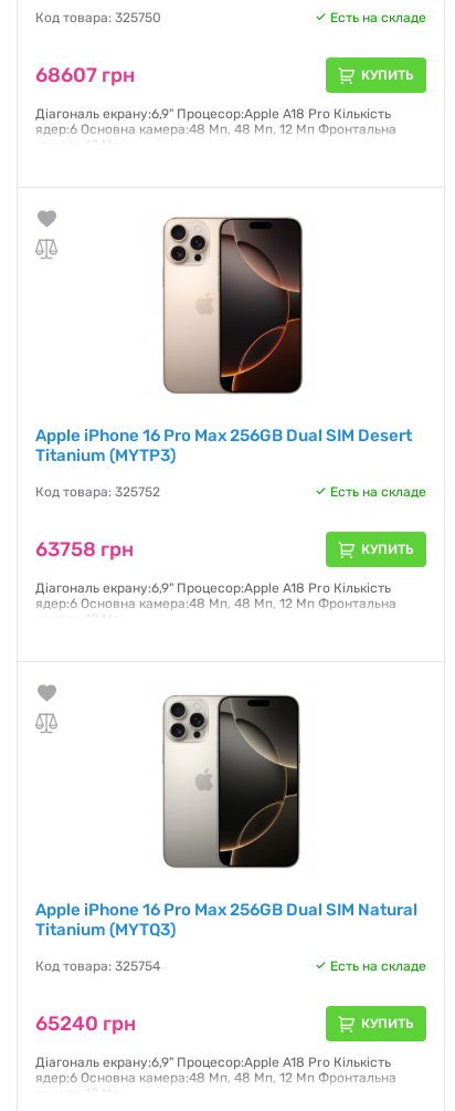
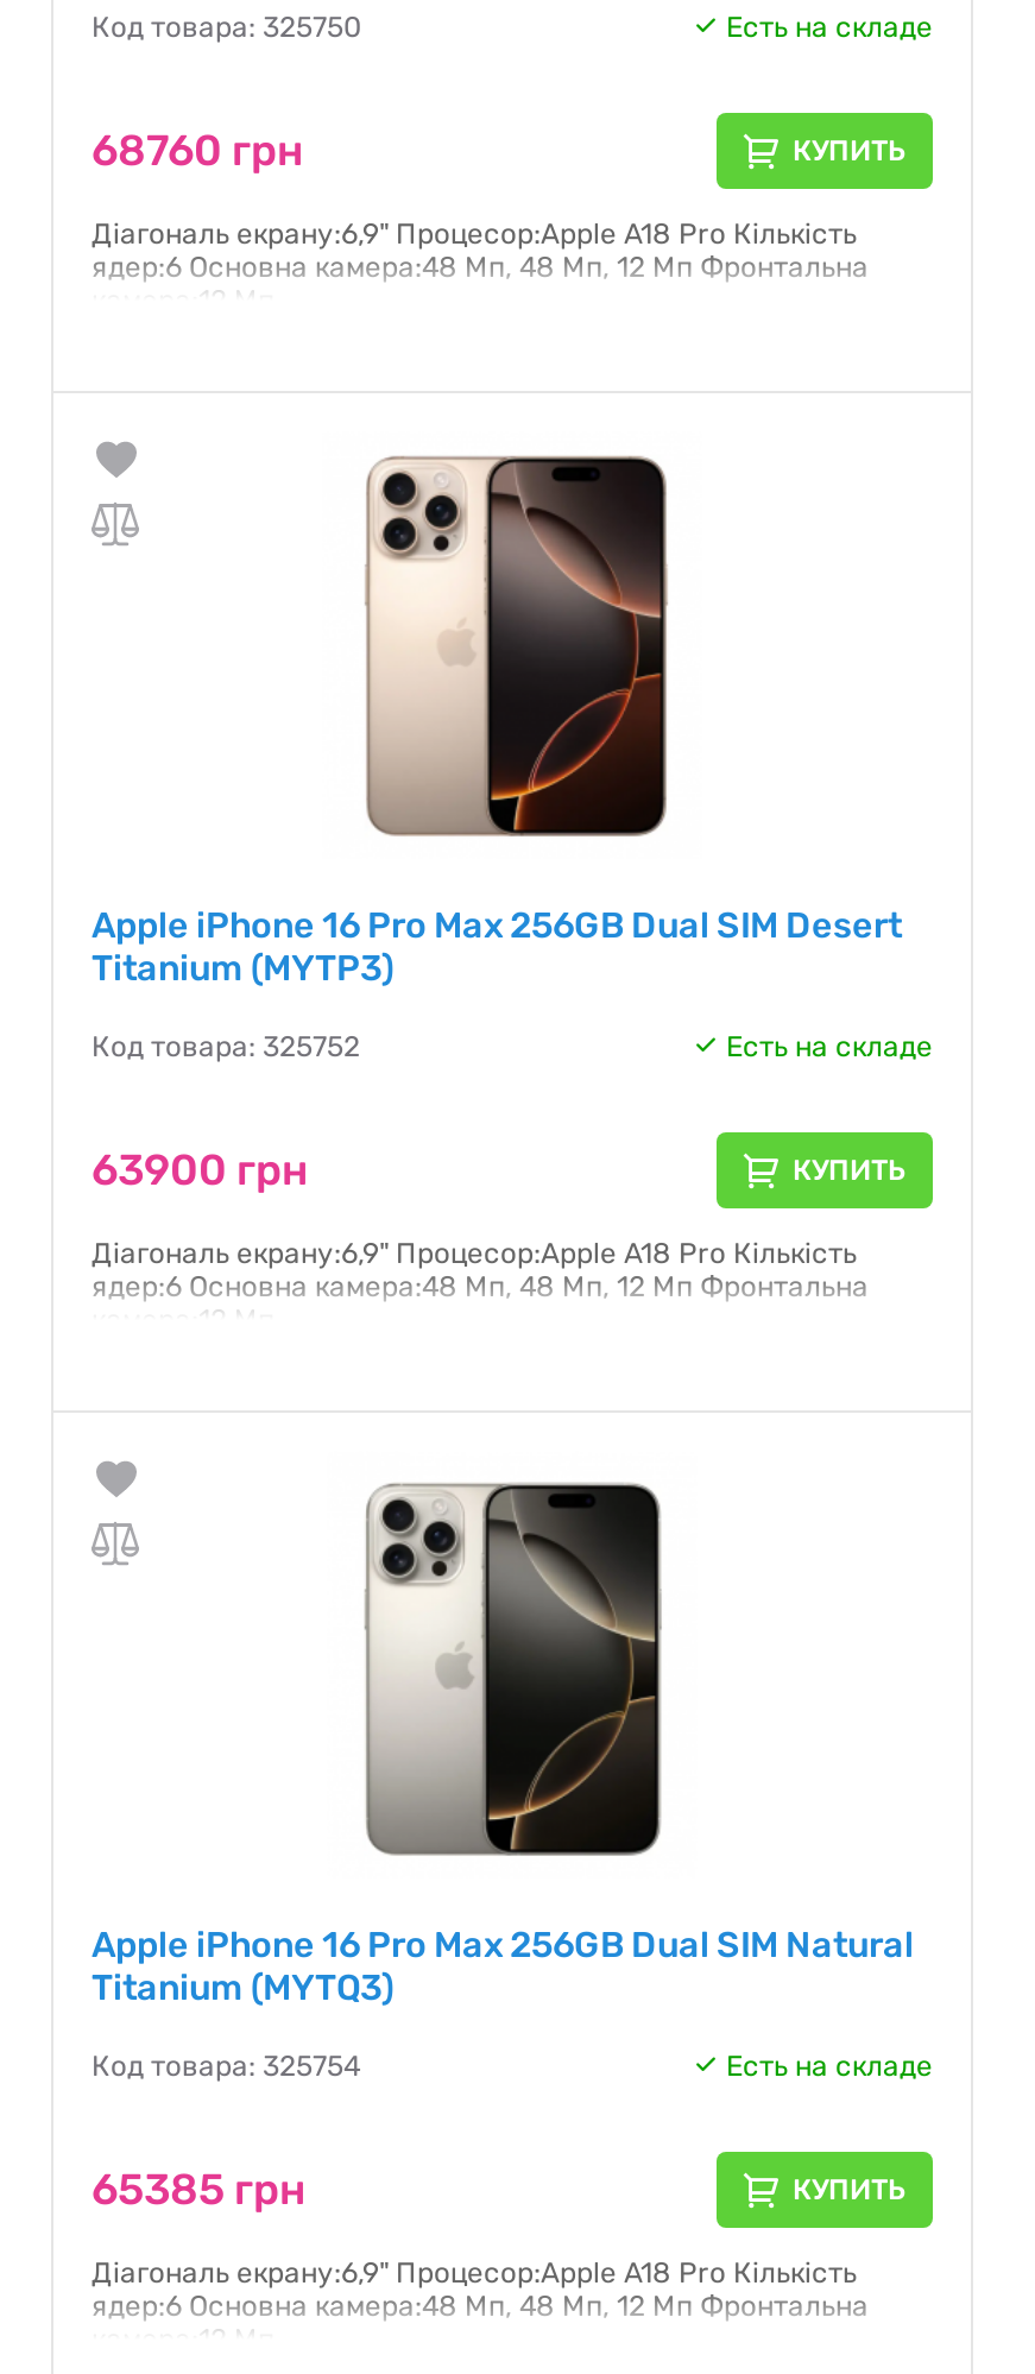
[35,62,135,87] 68607 грн -> [91,124,303,176] 68760 грн
[35,537,134,561] 63758 грн -> [91,1143,308,1195] 63900 грн
[35,1011,136,1035] 65240 грн -> [91,2163,305,2215] 65385 грн

